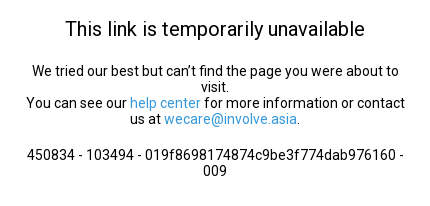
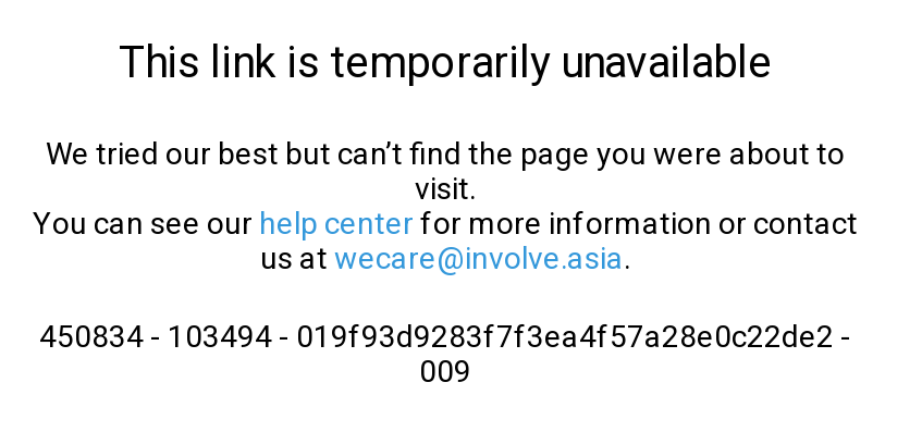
[26,147,403,163] 450834 - 103494 - 019f8698174874c9be3f774dab976160 - -> [39,319,851,354] 450834 - 103494 - 019f93d9283f7f3ea4f57a28e0c22de2 -

